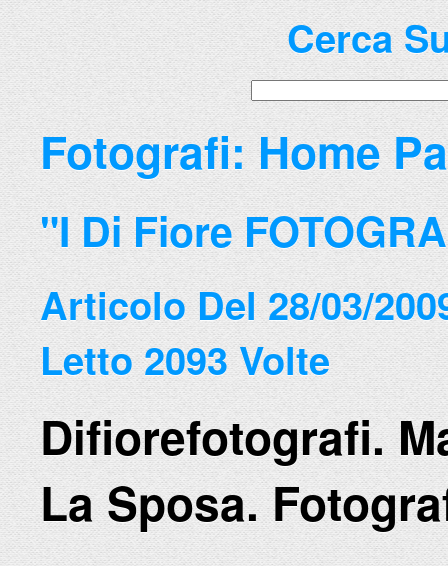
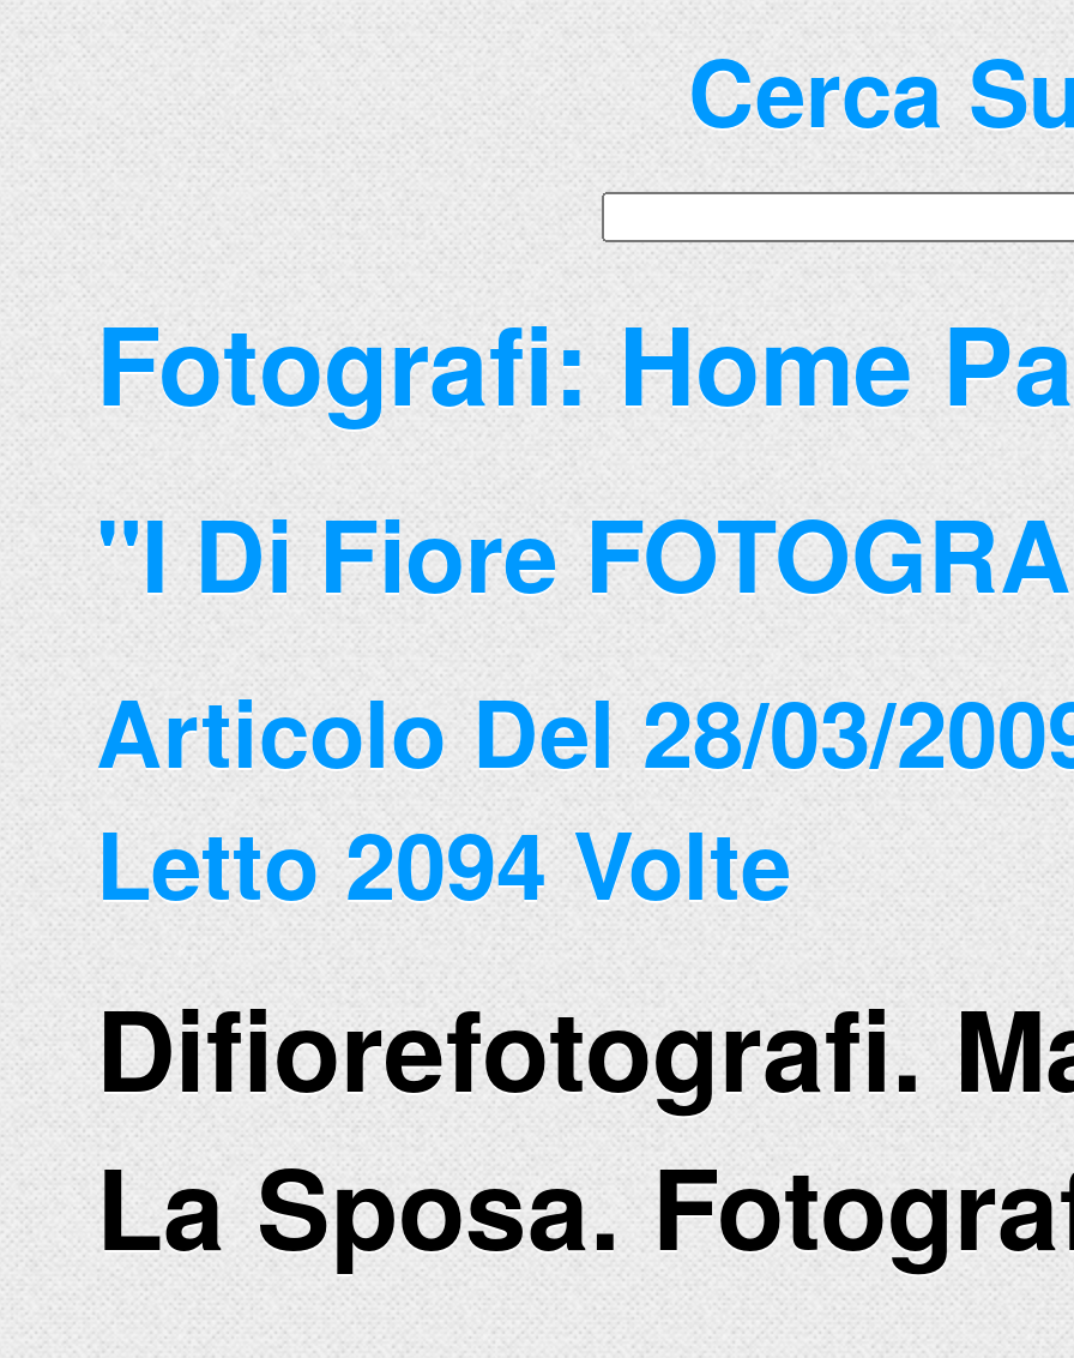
[40,332,330,387] Letto 2093 Volte -> [96,796,791,928] Letto 2094 Volte

